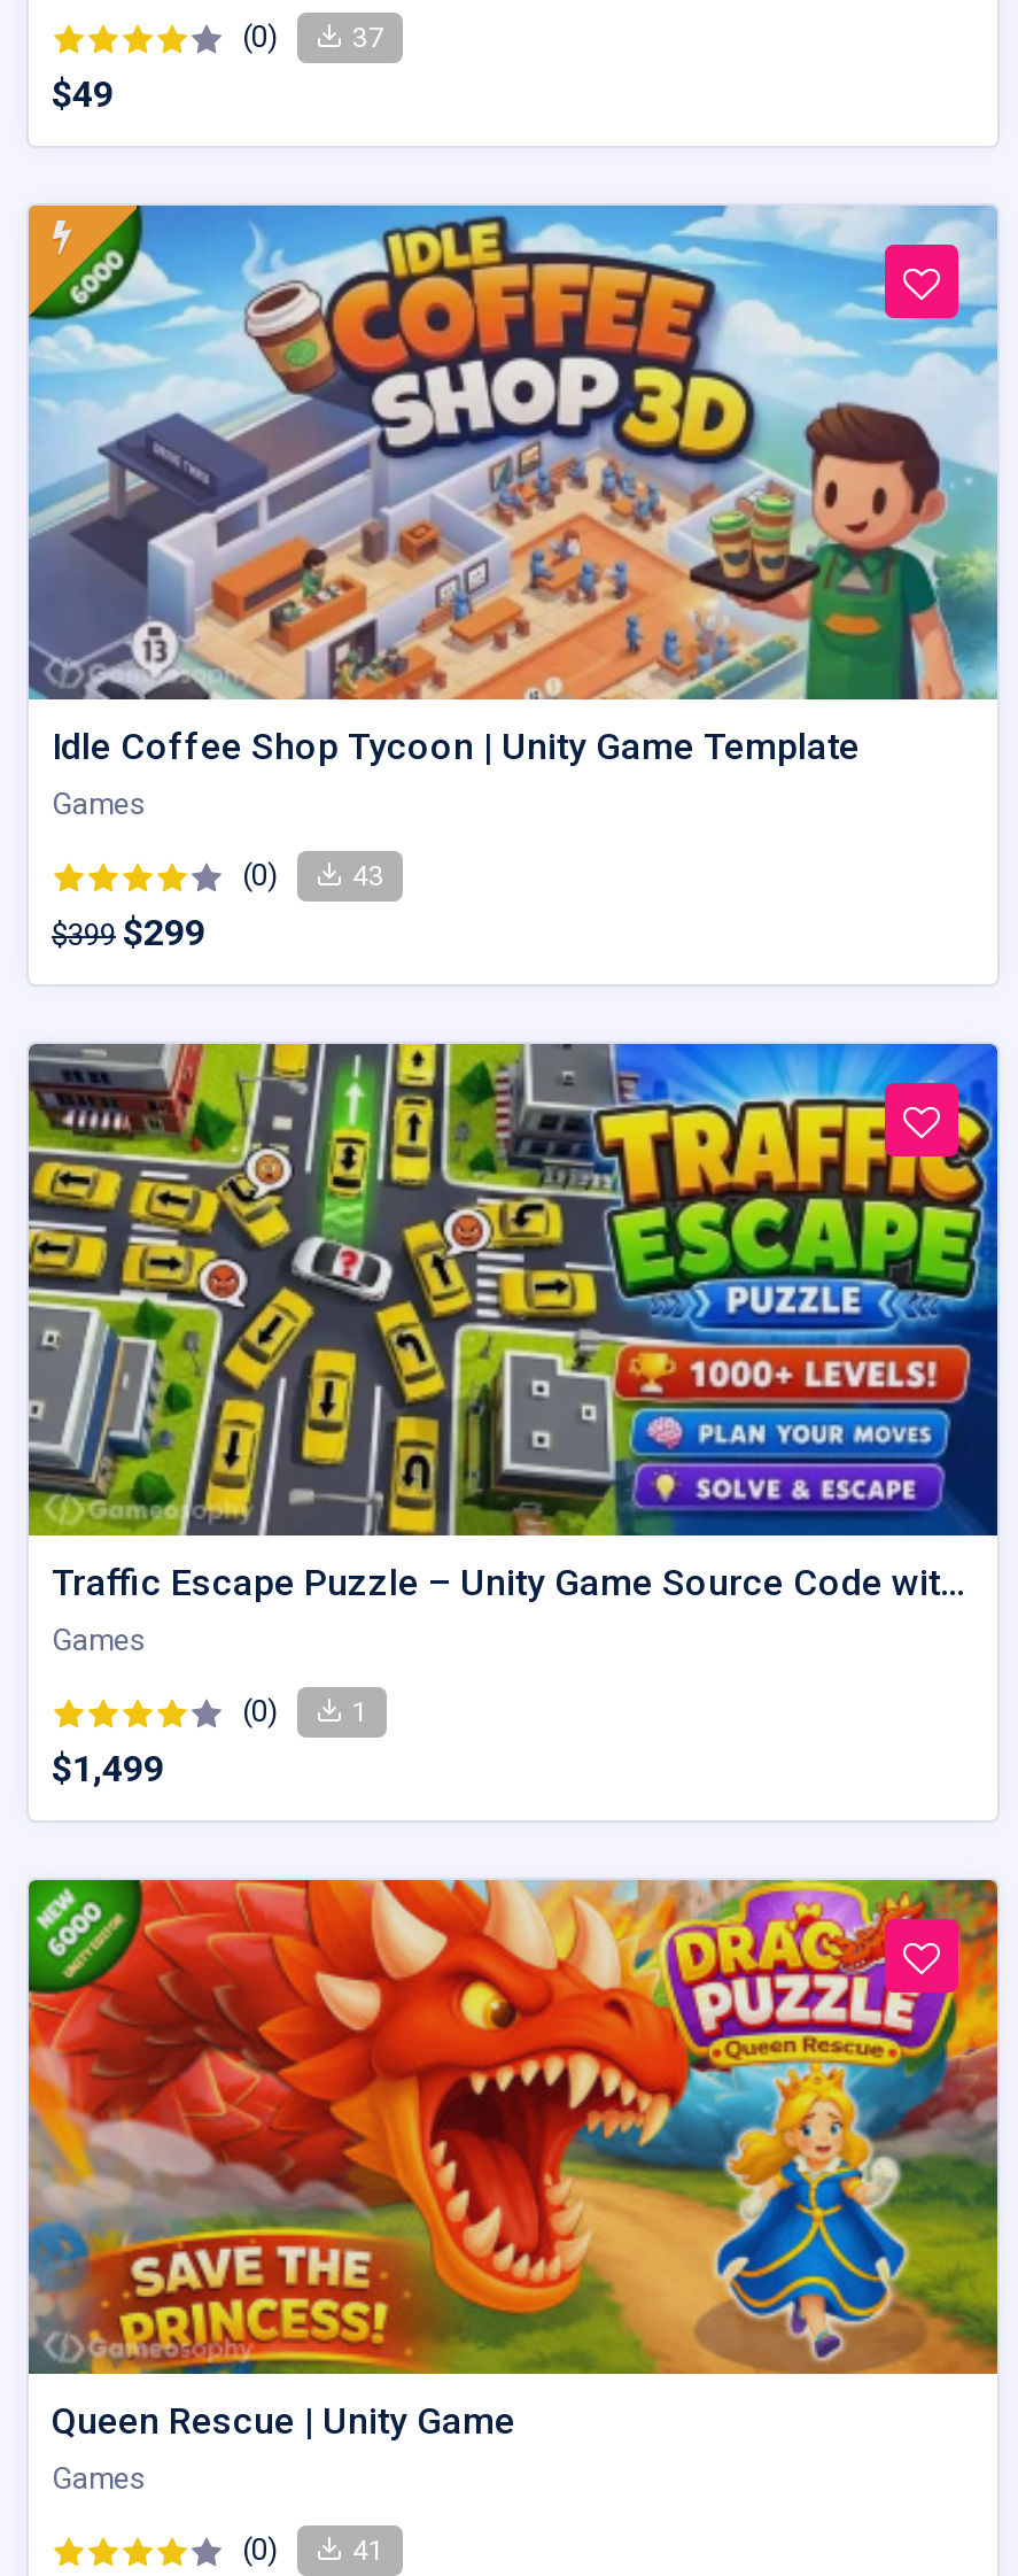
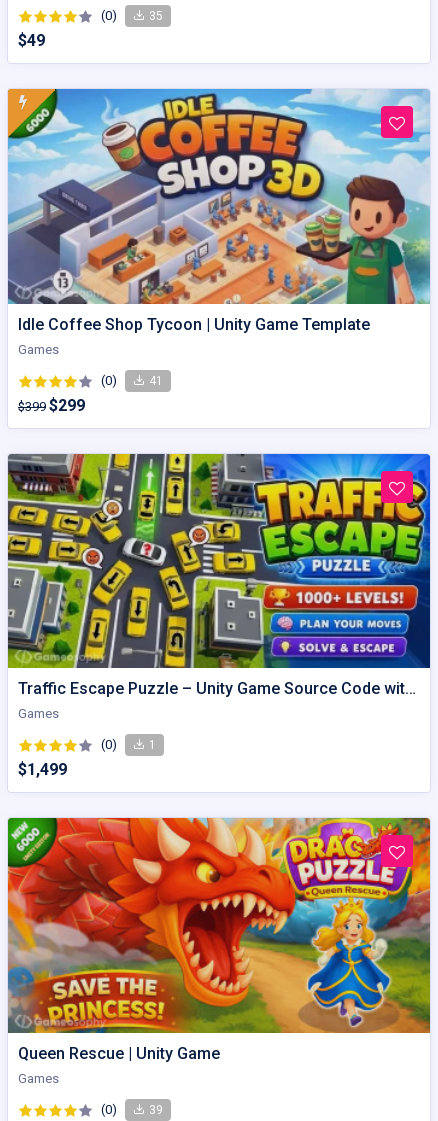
[352,22,384,54] 37 -> [149,9,163,23] 35
[352,860,384,892] 43 -> [149,374,163,388] 41
[352,2535,384,2567] 41 -> [149,1103,163,1117] 39

